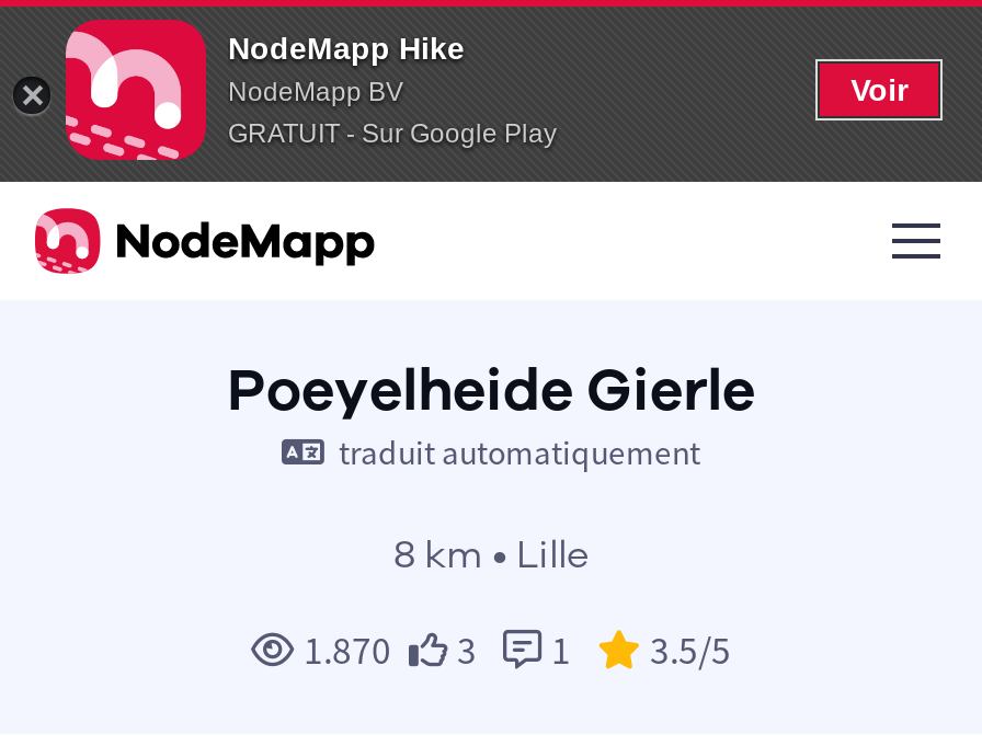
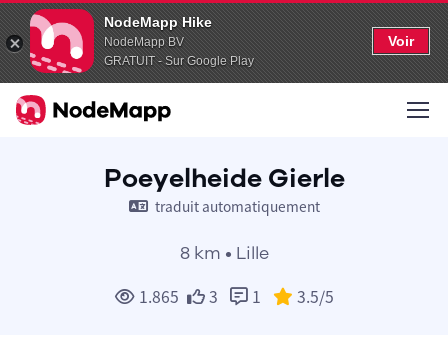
[304,627,731,675] 1.870 3 1 3.5/5 -> [138,286,333,308] 1.865 3 1 3.5/5

